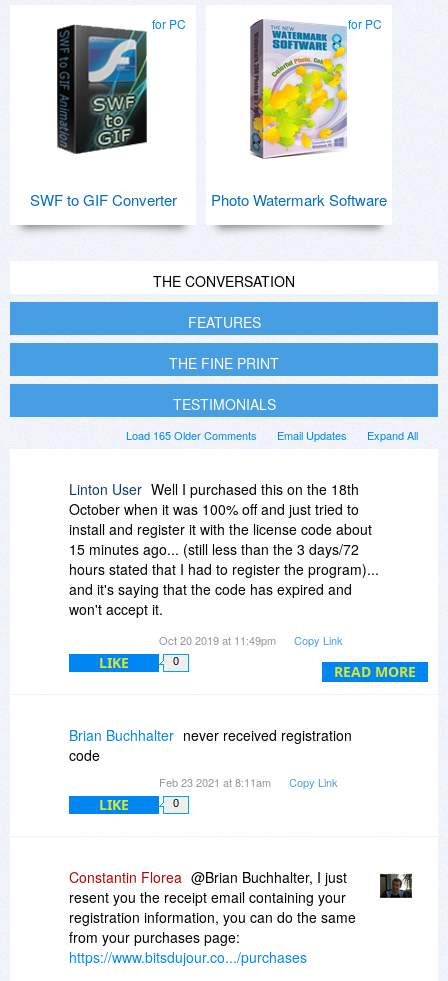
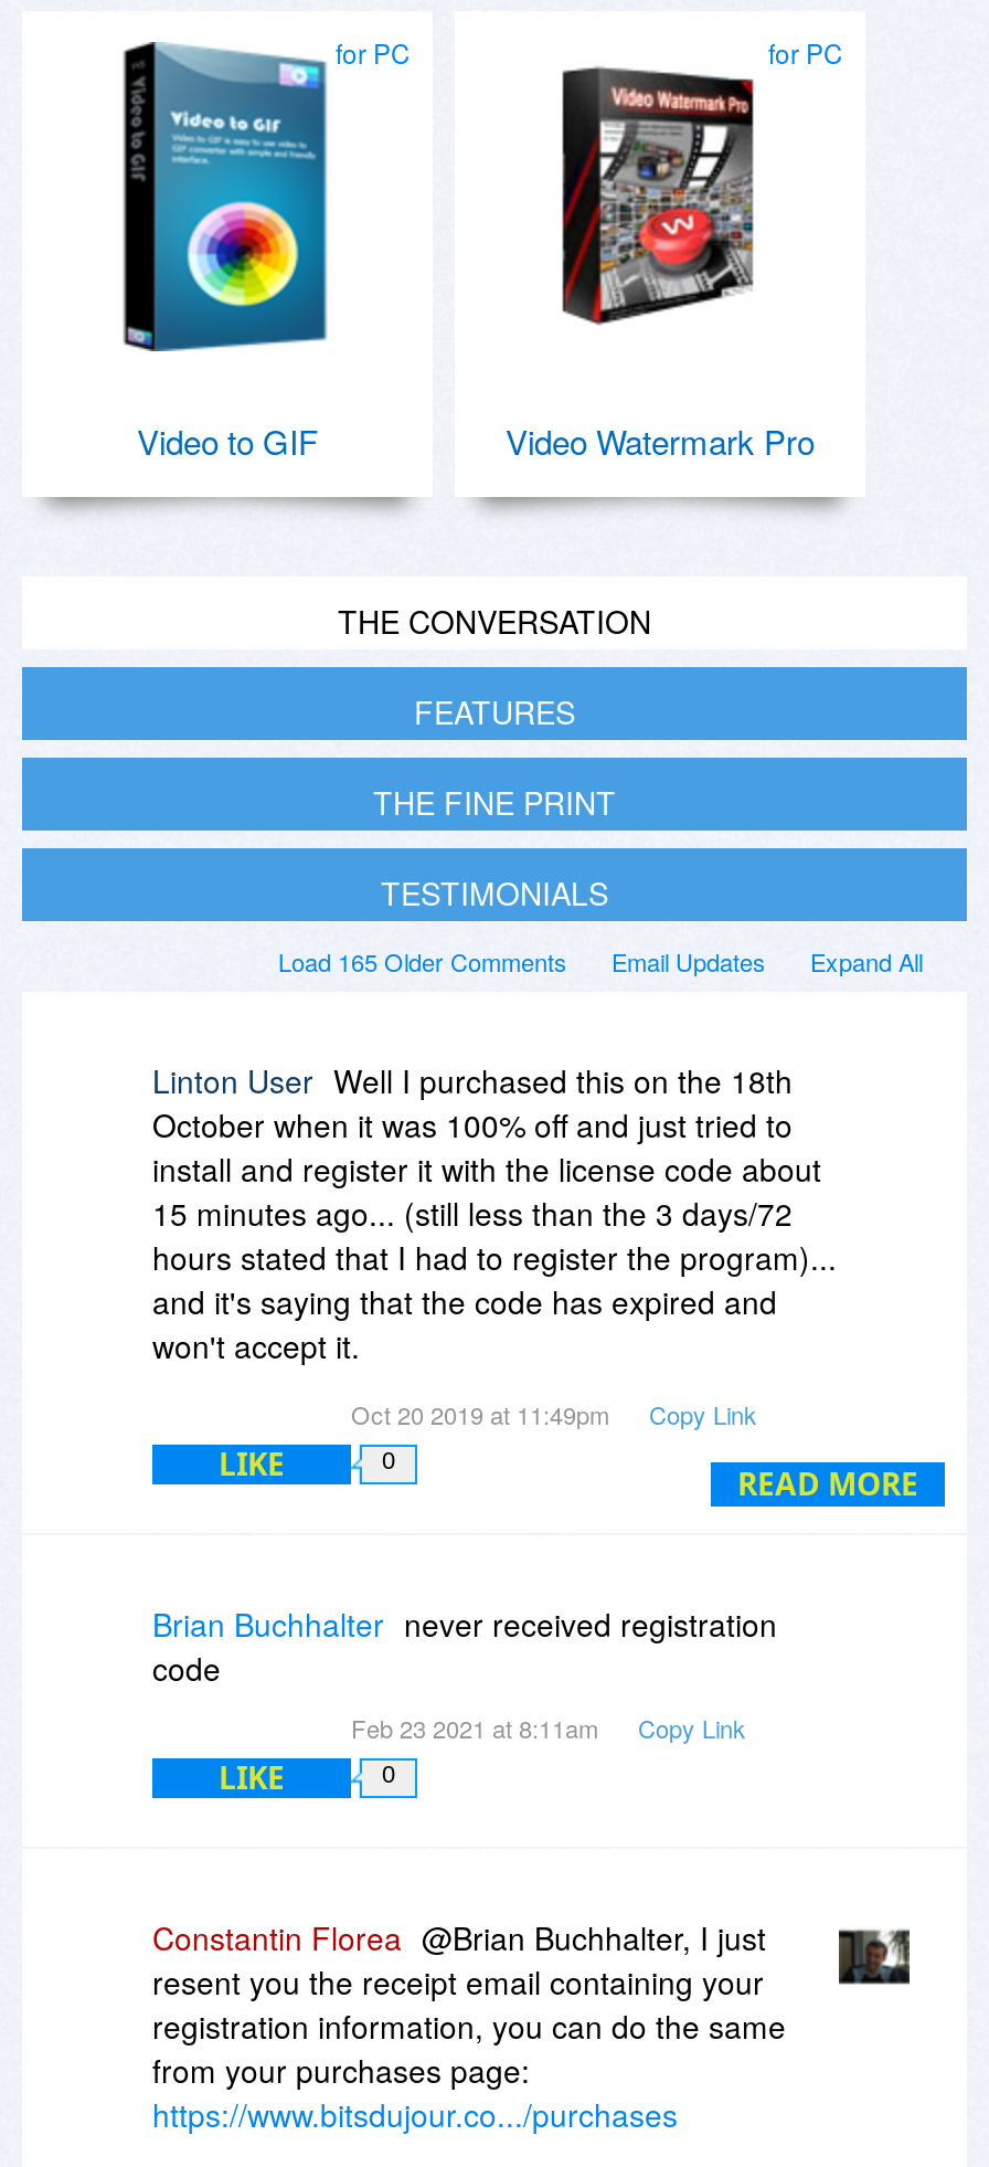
[29,19,176,210] [image] | SWF to GIF Converter -> [121,40,329,464] [image] | Video to GIF
[211,18,387,210] [image] | Photo Watermark Software -> [506,44,815,464] [image] | Video Watermark Pro

